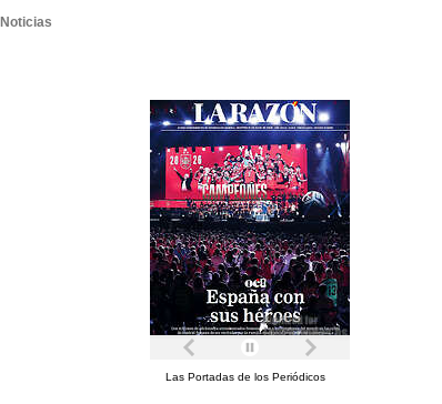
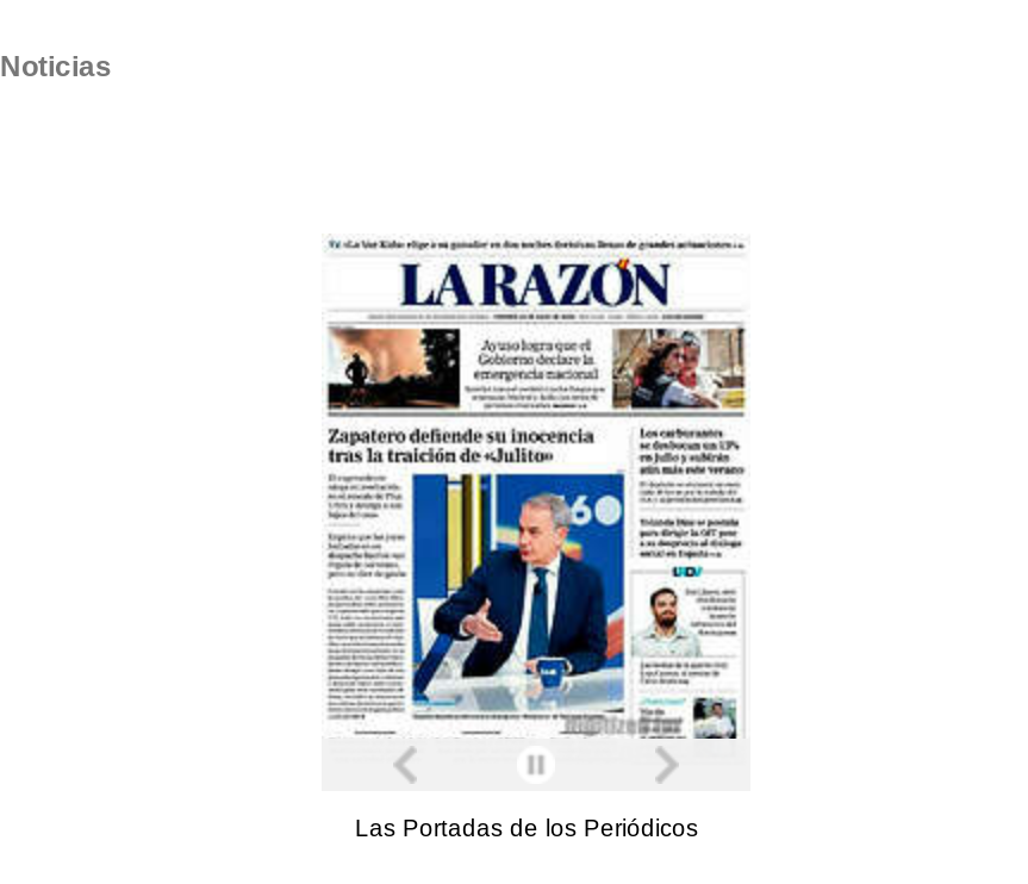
[149,99,351,336] [image] -> [322,234,750,739] [image]

